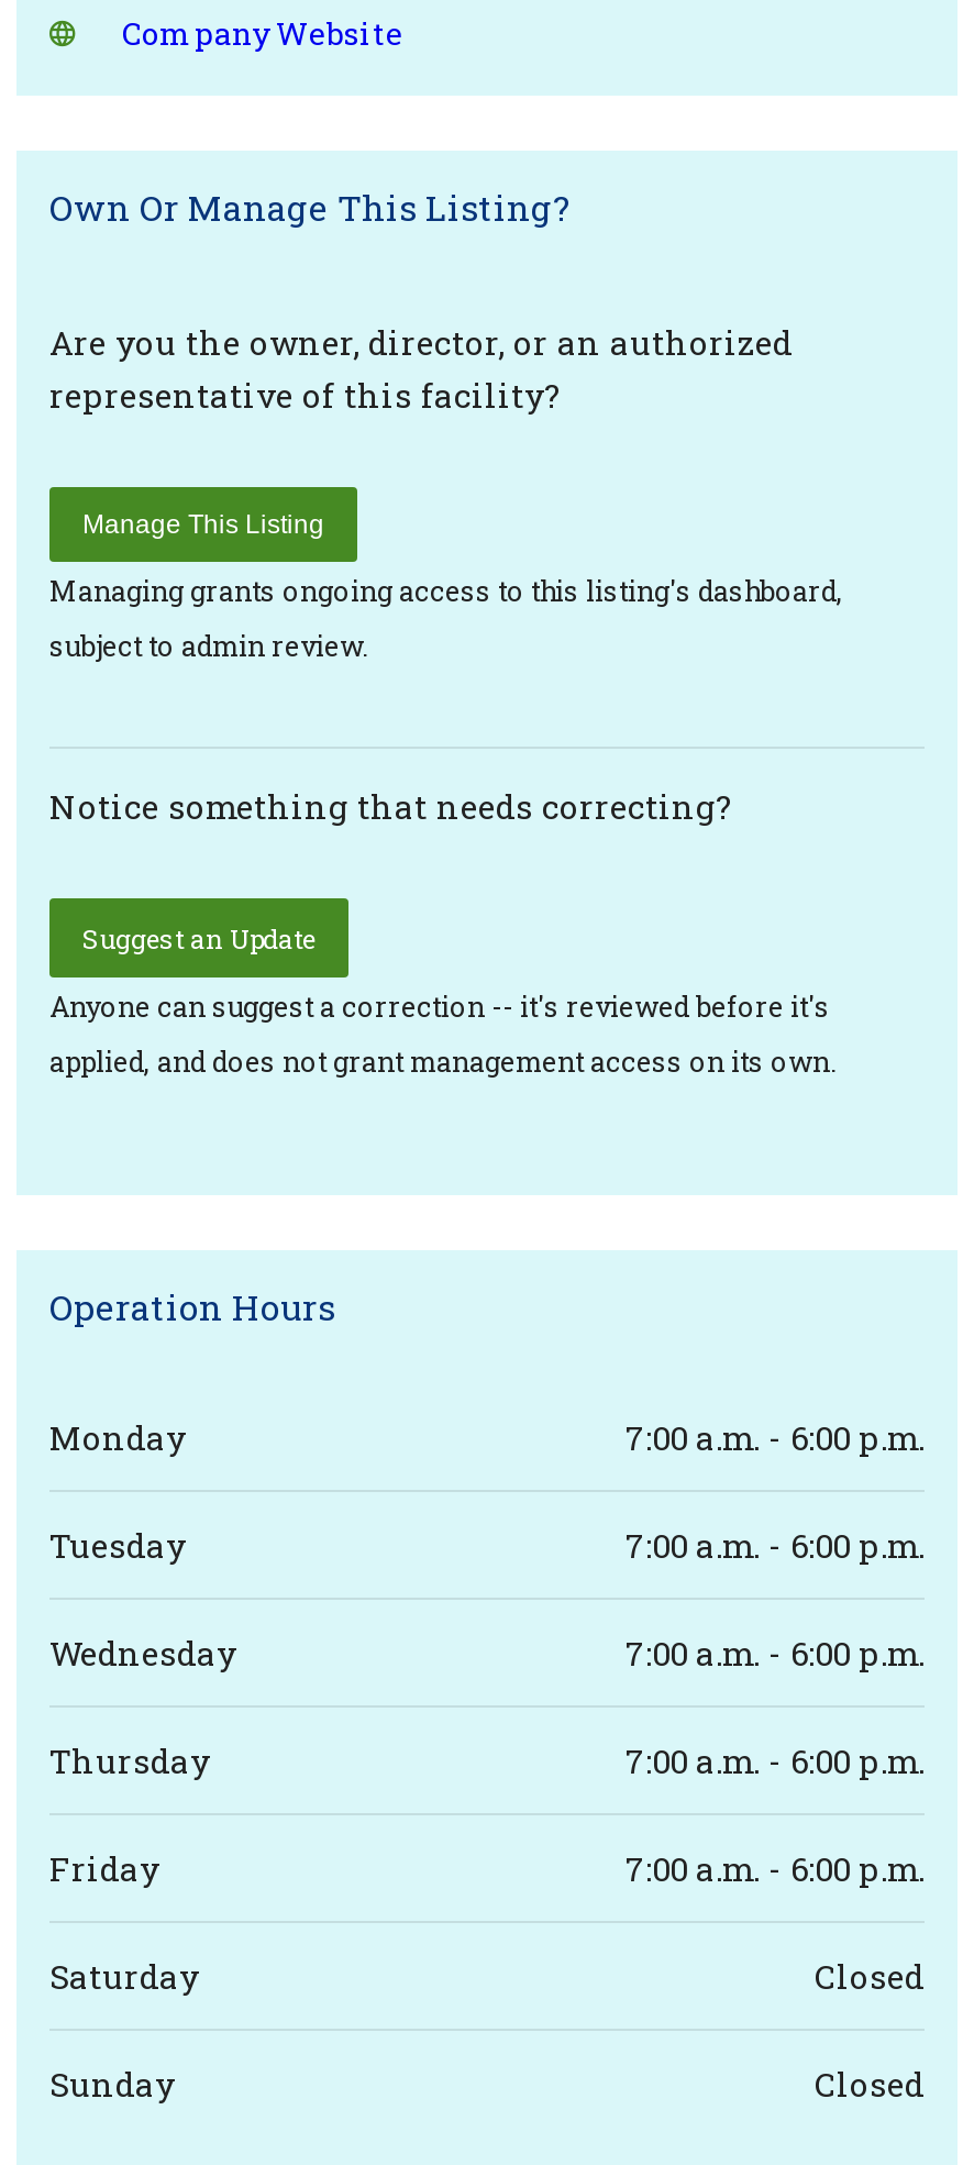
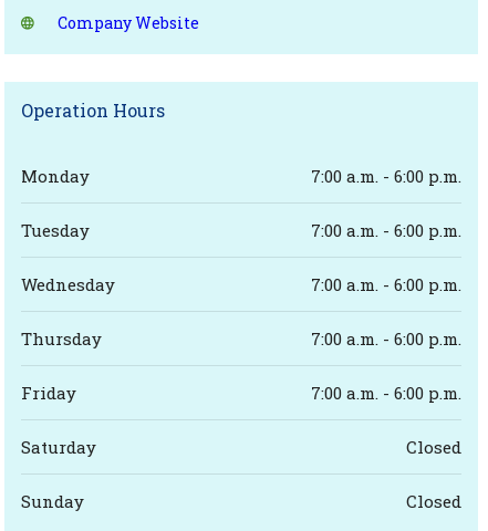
[49,185,843,664] Own Or Manage This Listing? | Are you the owner, director, or an authorized | representative of this facility? | Manage This Listing | Managing grants ongoing access to this listing's dashboard, | subject to admin review. -> none
[49,785,837,1080] Notice something that needs correcting? | Suggest an Update | Anyone can suggest a correction -- it's reviewed before it's | applied, and does not grant management access on its own. -> none

